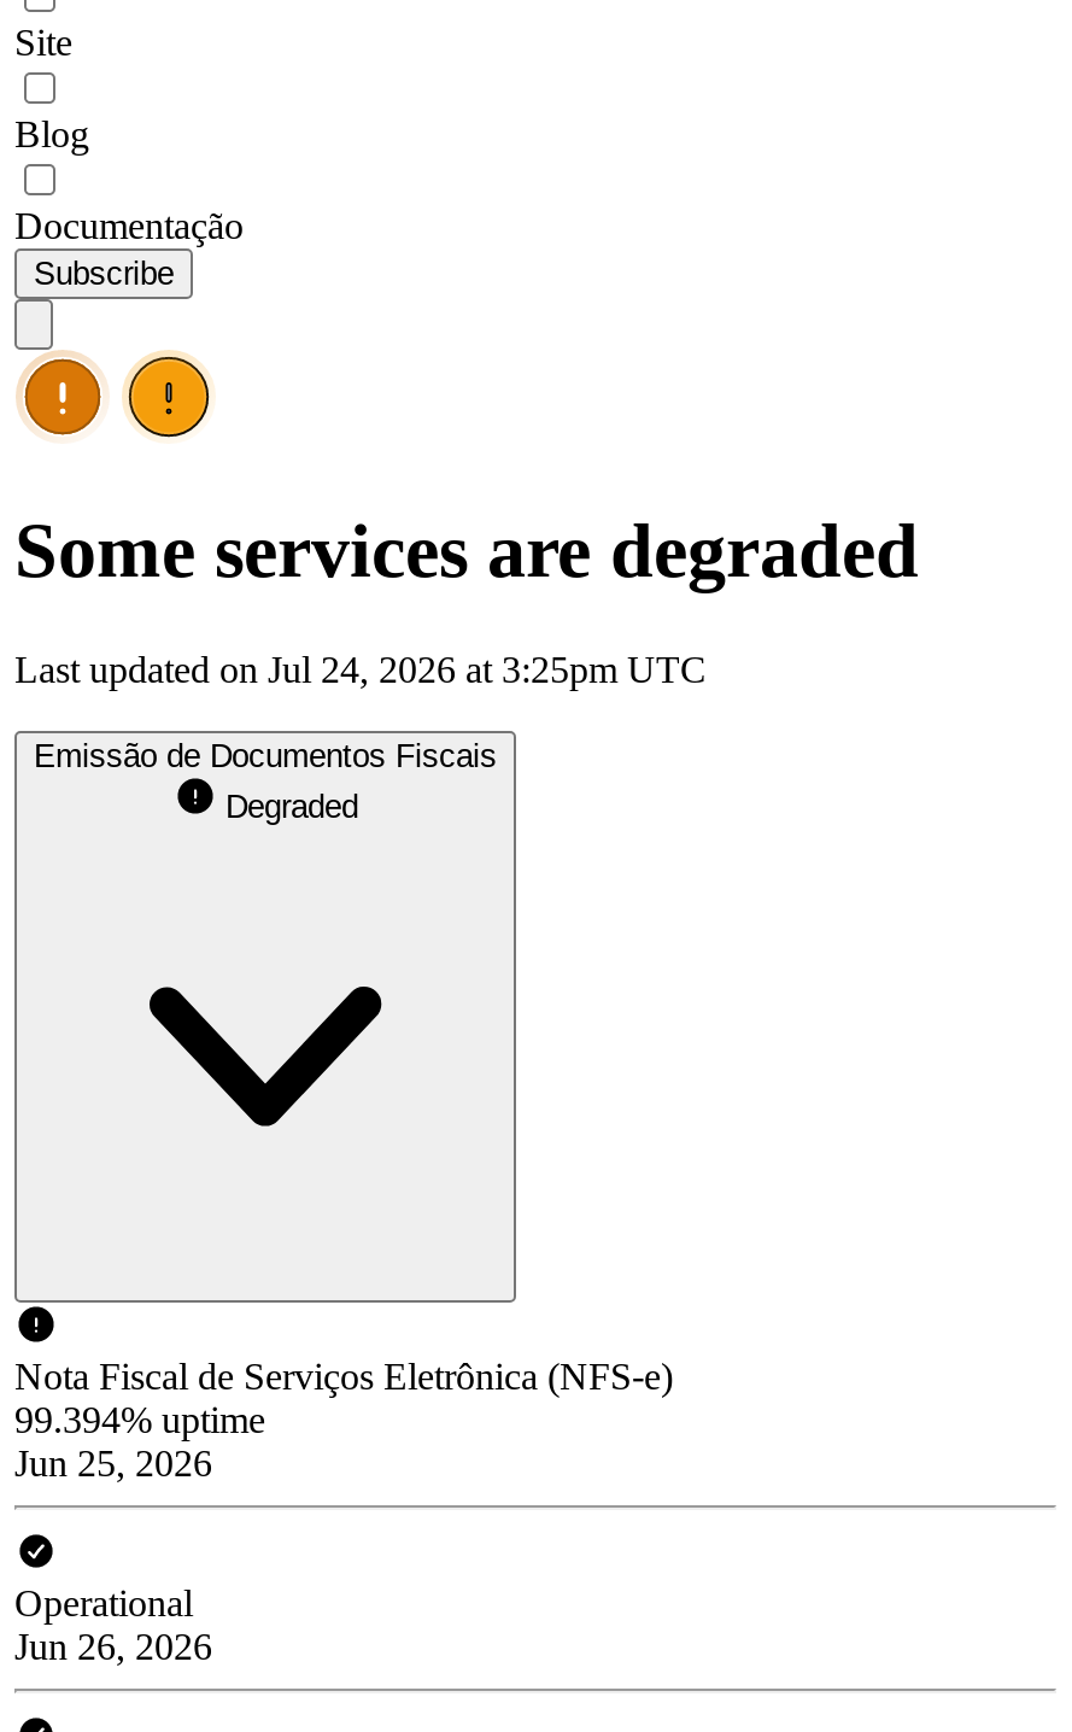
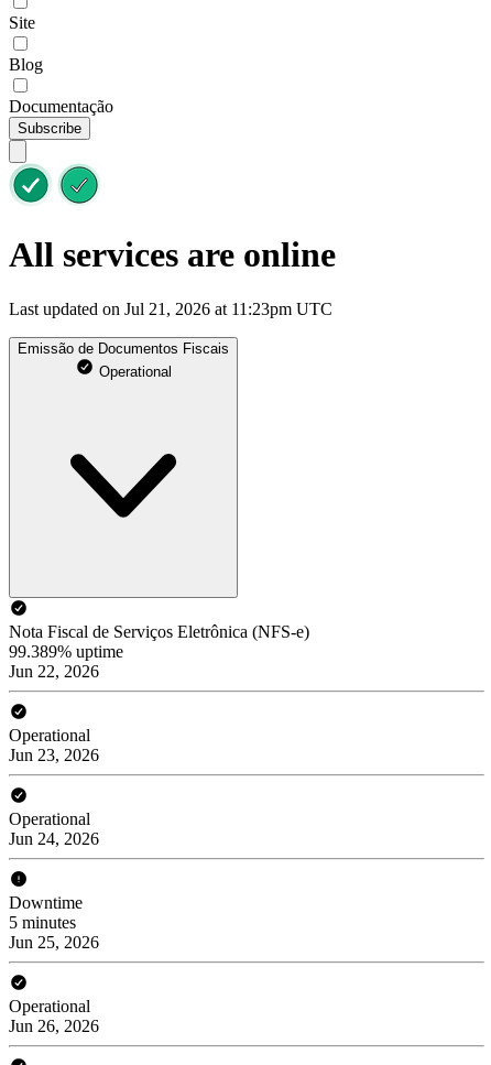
[14,352,919,594] [image] | Some services are degraded -> [9,164,336,275] [image] | All services are online
[123,352,210,439] [image] -> [58,164,99,205] [image]
[14,649,707,690] Last updated on Jul 24, 2026 at 3:25pm UTC -> [9,299,332,318] Last updated on Jul 21, 2026 at 11:23pm UTC
[216,789,358,825] Degraded -> [95,363,172,380] Operational
[14,1399,265,1440] 99.394% uptime -> [9,642,123,932] 99.389% uptime | Jun 22, 2026 | Operational | Jun 23, 2026 | Operational | Jun 24, 2026 | Downtime | 5 minutes

